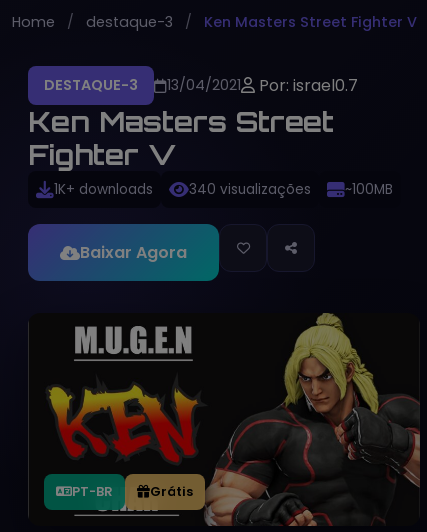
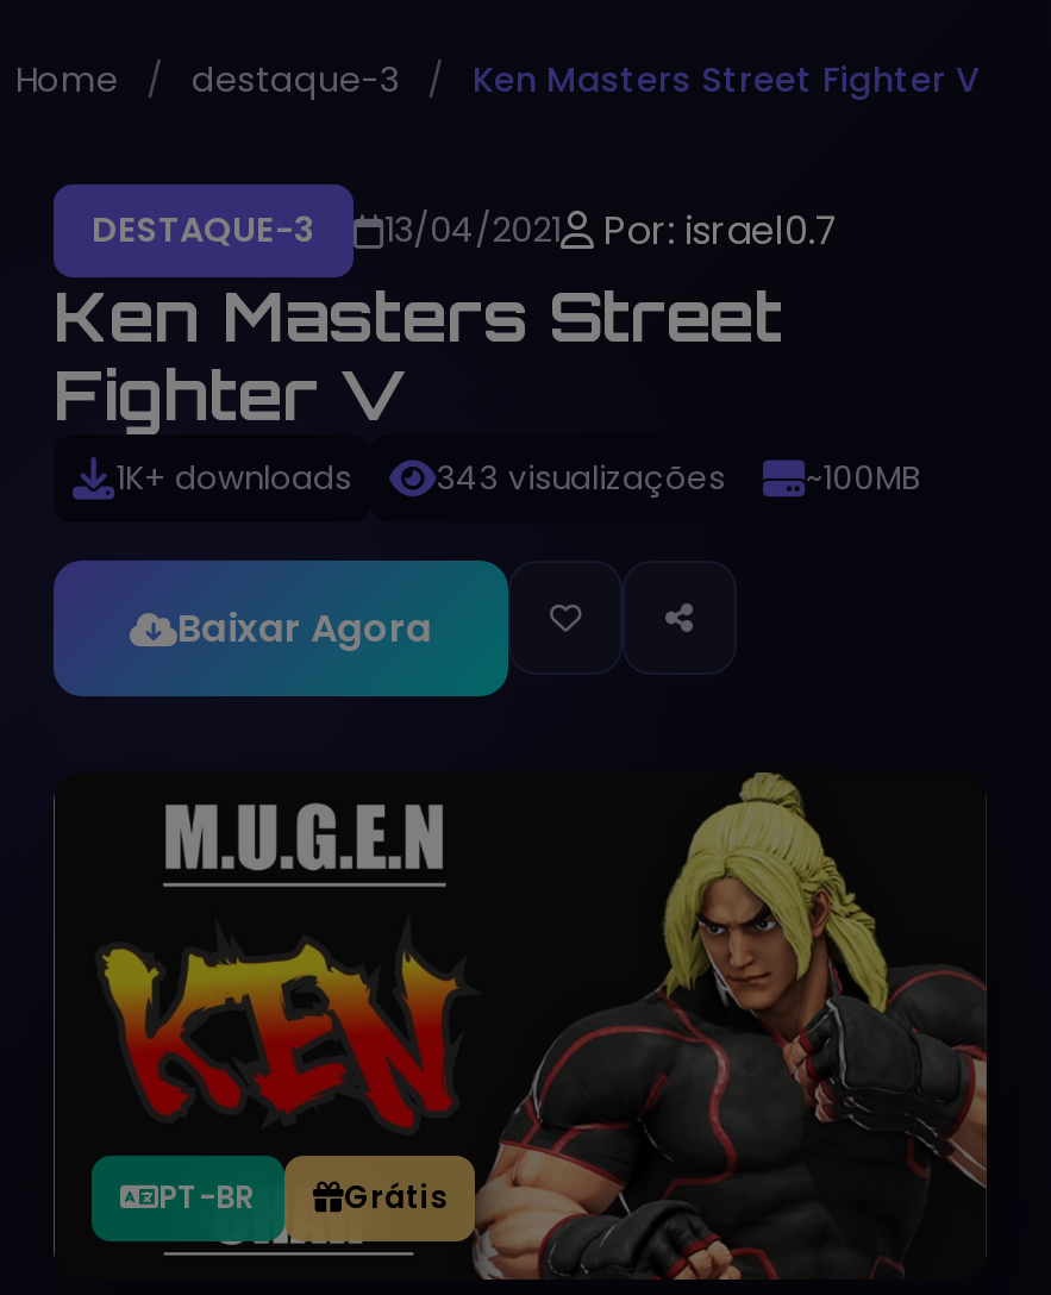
[189,180,311,199] 340 visualizações -> [437,456,725,501] 343 visualizações

